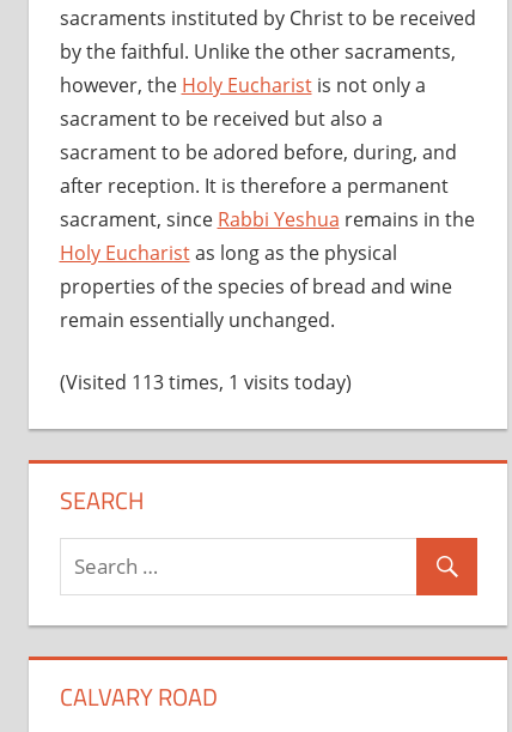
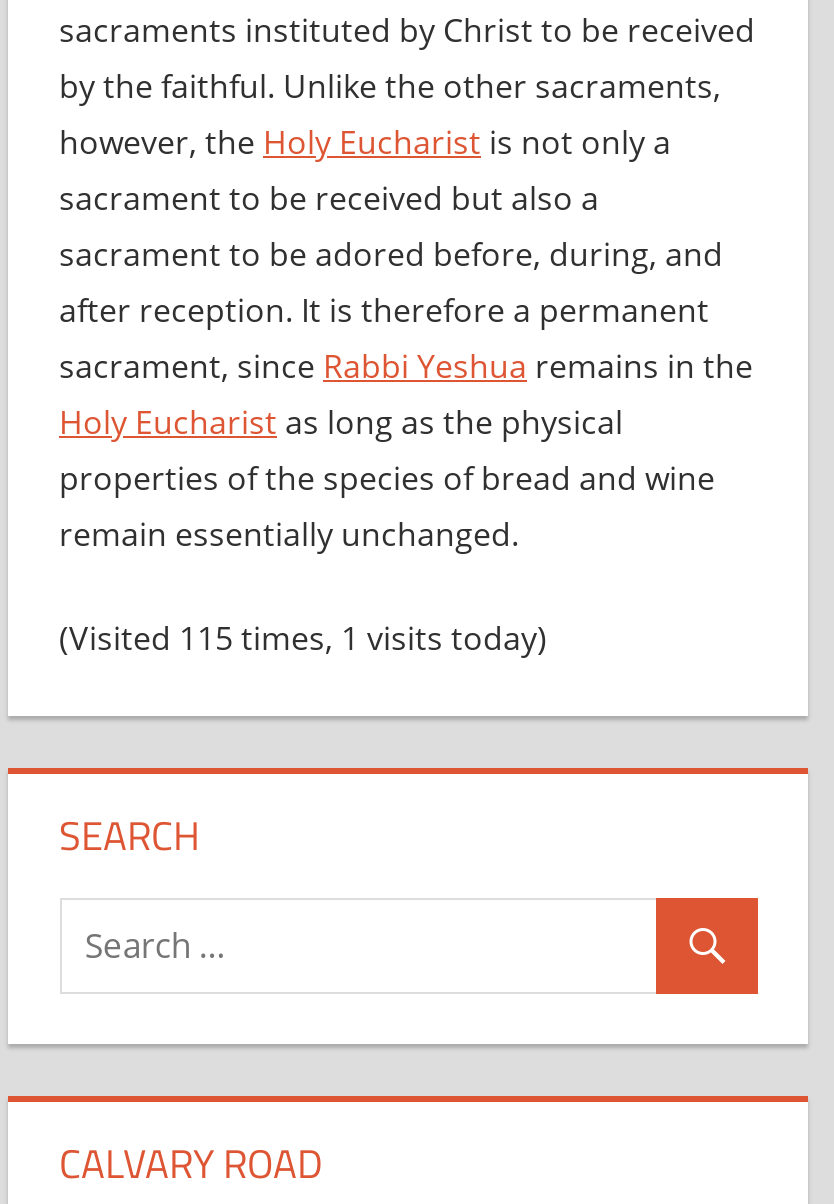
[59,369,351,395] (Visited 113 times, 1 visits today) -> [59,616,547,660] (Visited 115 times, 1 visits today)

